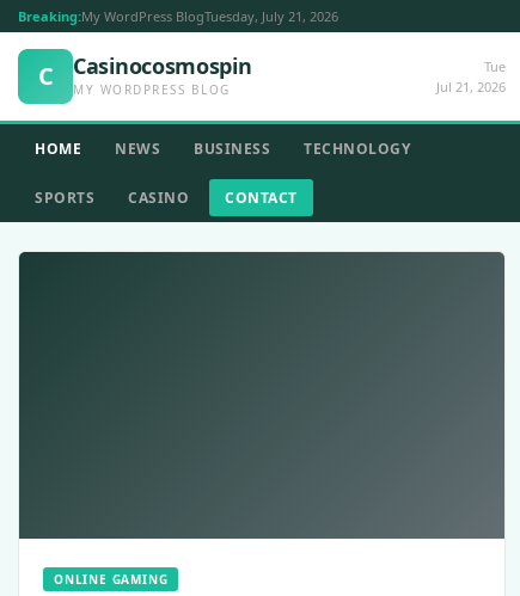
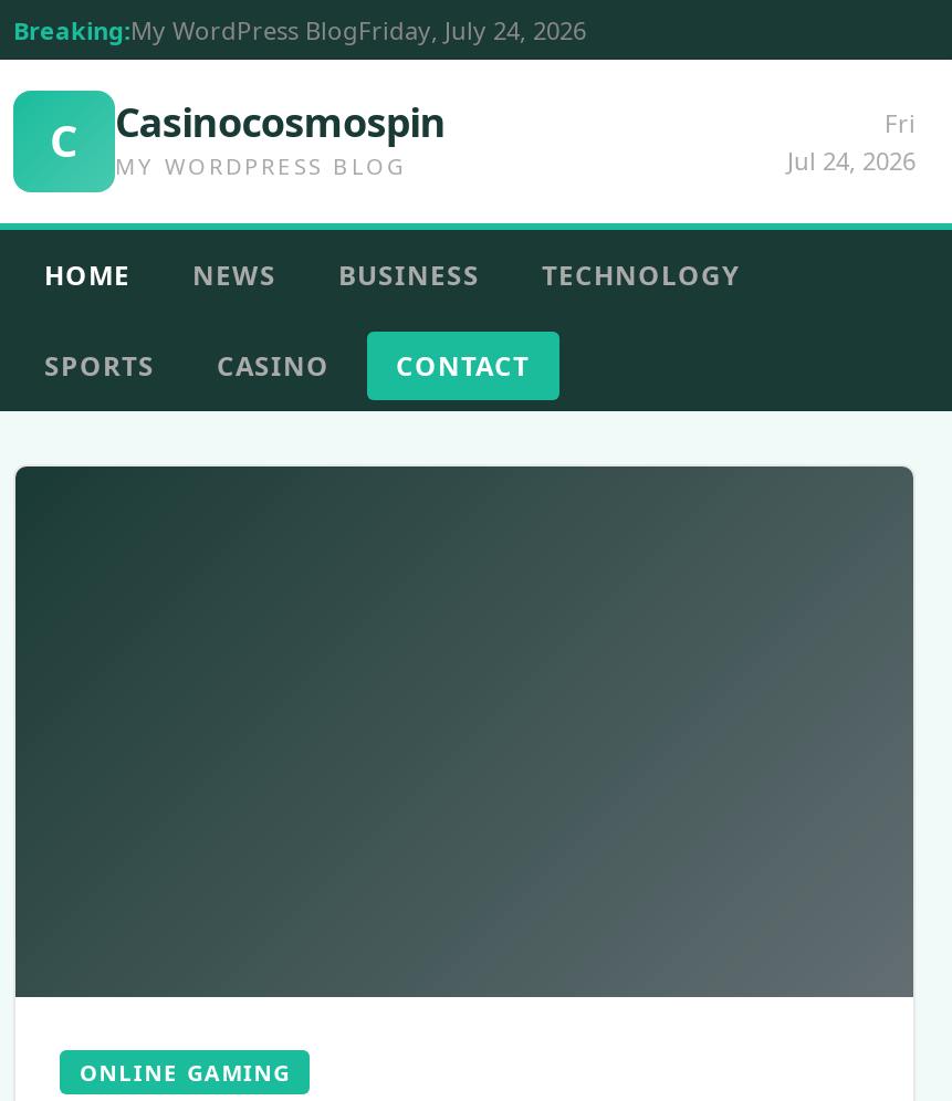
[18,7,338,25] Breaking:My WordPress BlogTuesday, July 21, 2026 -> [13,13,586,46] Breaking:My WordPress BlogFriday, July 24, 2026
[436,57,506,96] Tue | Jul 21, 2026 -> [787,106,916,177] Fri | Jul 24, 2026

